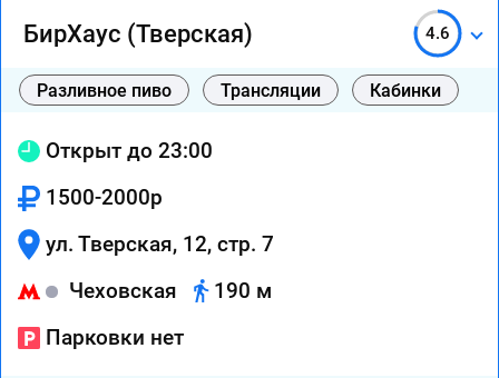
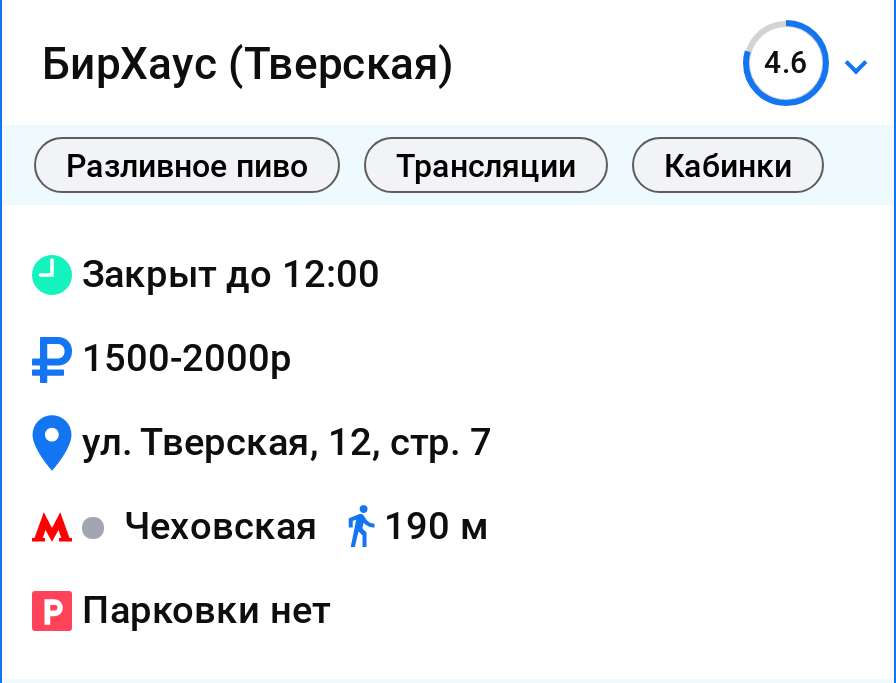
[46,138,213,163] Открыт до 23:00 -> [82,251,380,297] Закрыт до 12:00

